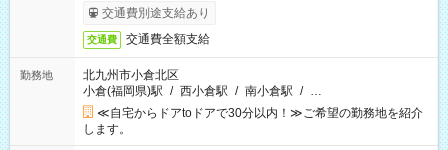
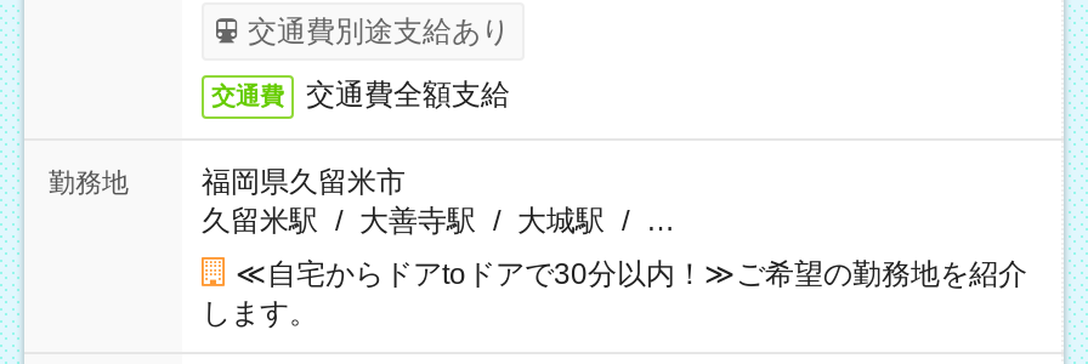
[83,68,322,98] 北九州市小倉北区 | 小倉(福岡県)駅 / 西小倉駅 / 南小倉駅 / … -> [202,165,675,238] 福岡県久留米市 | 久留米駅 / 大善寺駅 / 大城駅 / …

